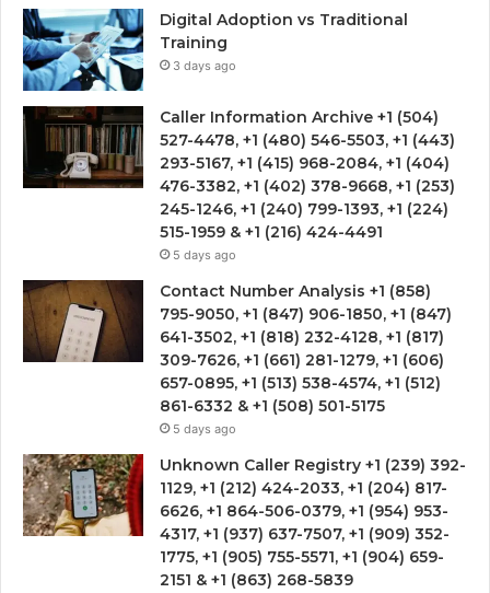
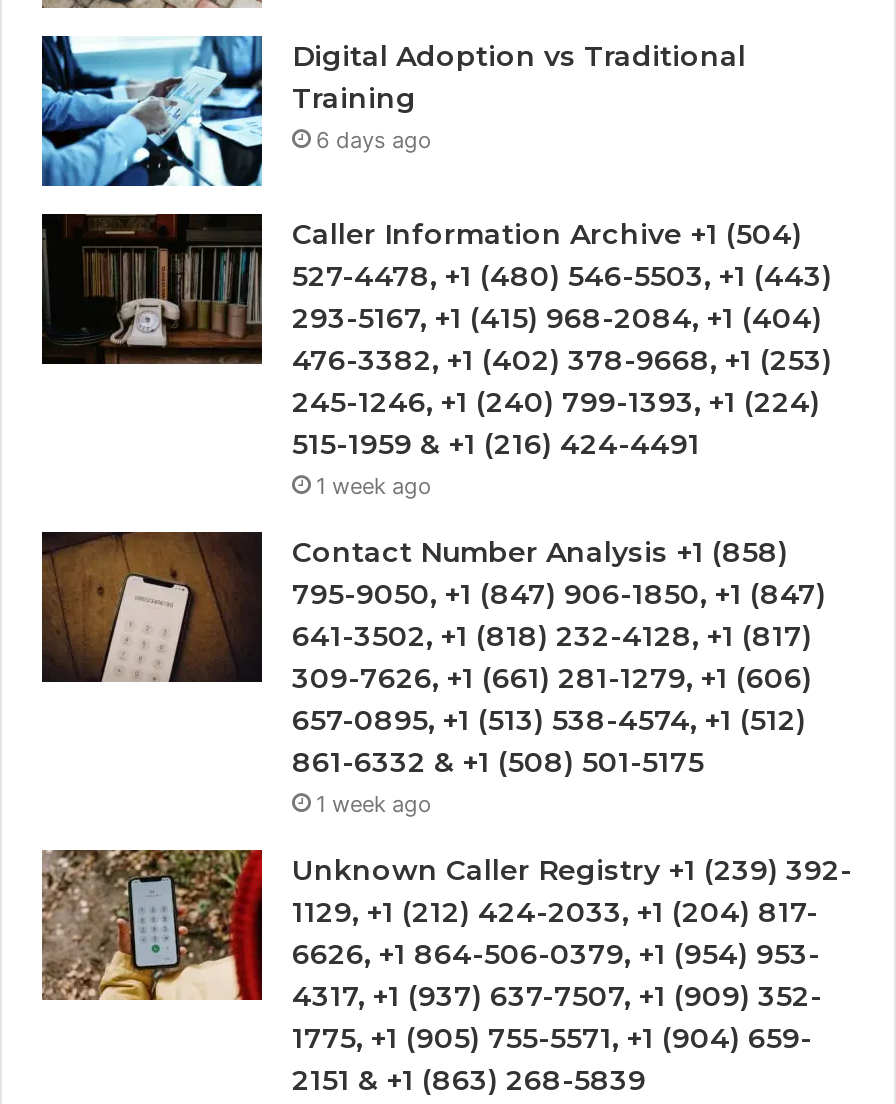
[173,58,236,73] 3 days ago -> [316,126,432,154] 6 days ago
[173,247,236,262] 5 days ago -> [316,472,432,500] 1 week ago
[173,421,236,436] 5 days ago -> [316,790,432,818] 1 week ago

